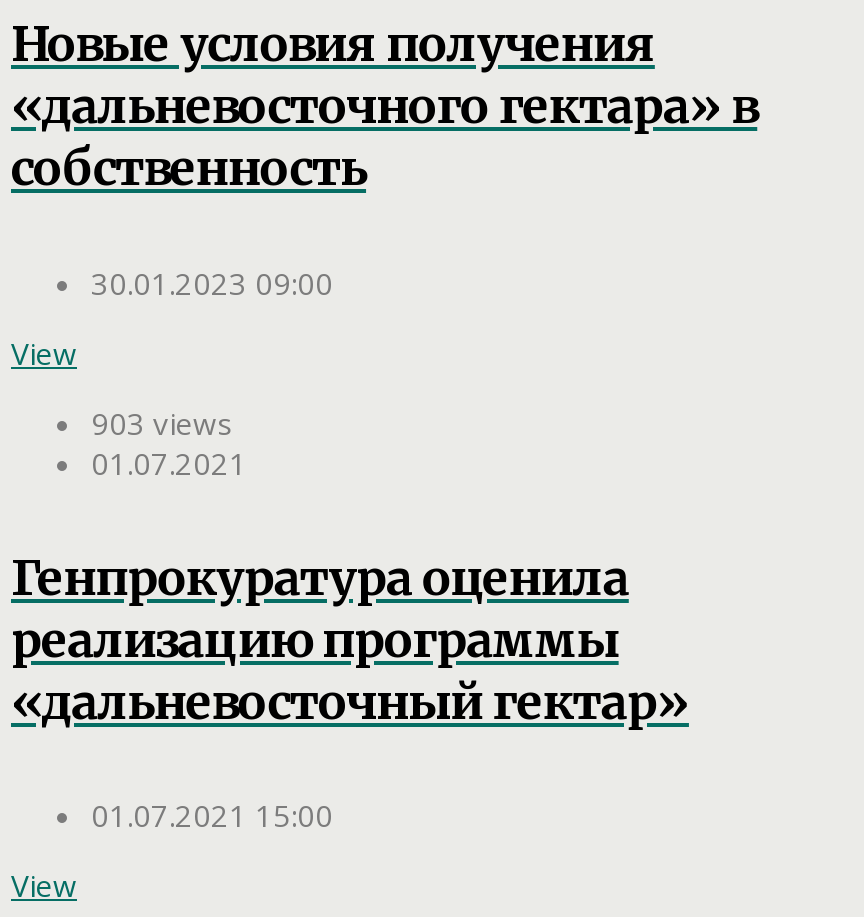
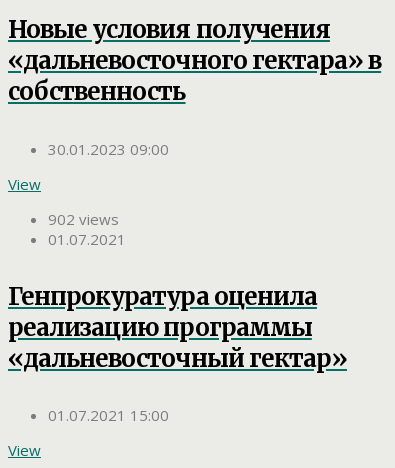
[91,402,233,442] 903 views -> [48,209,119,229] 902 views

